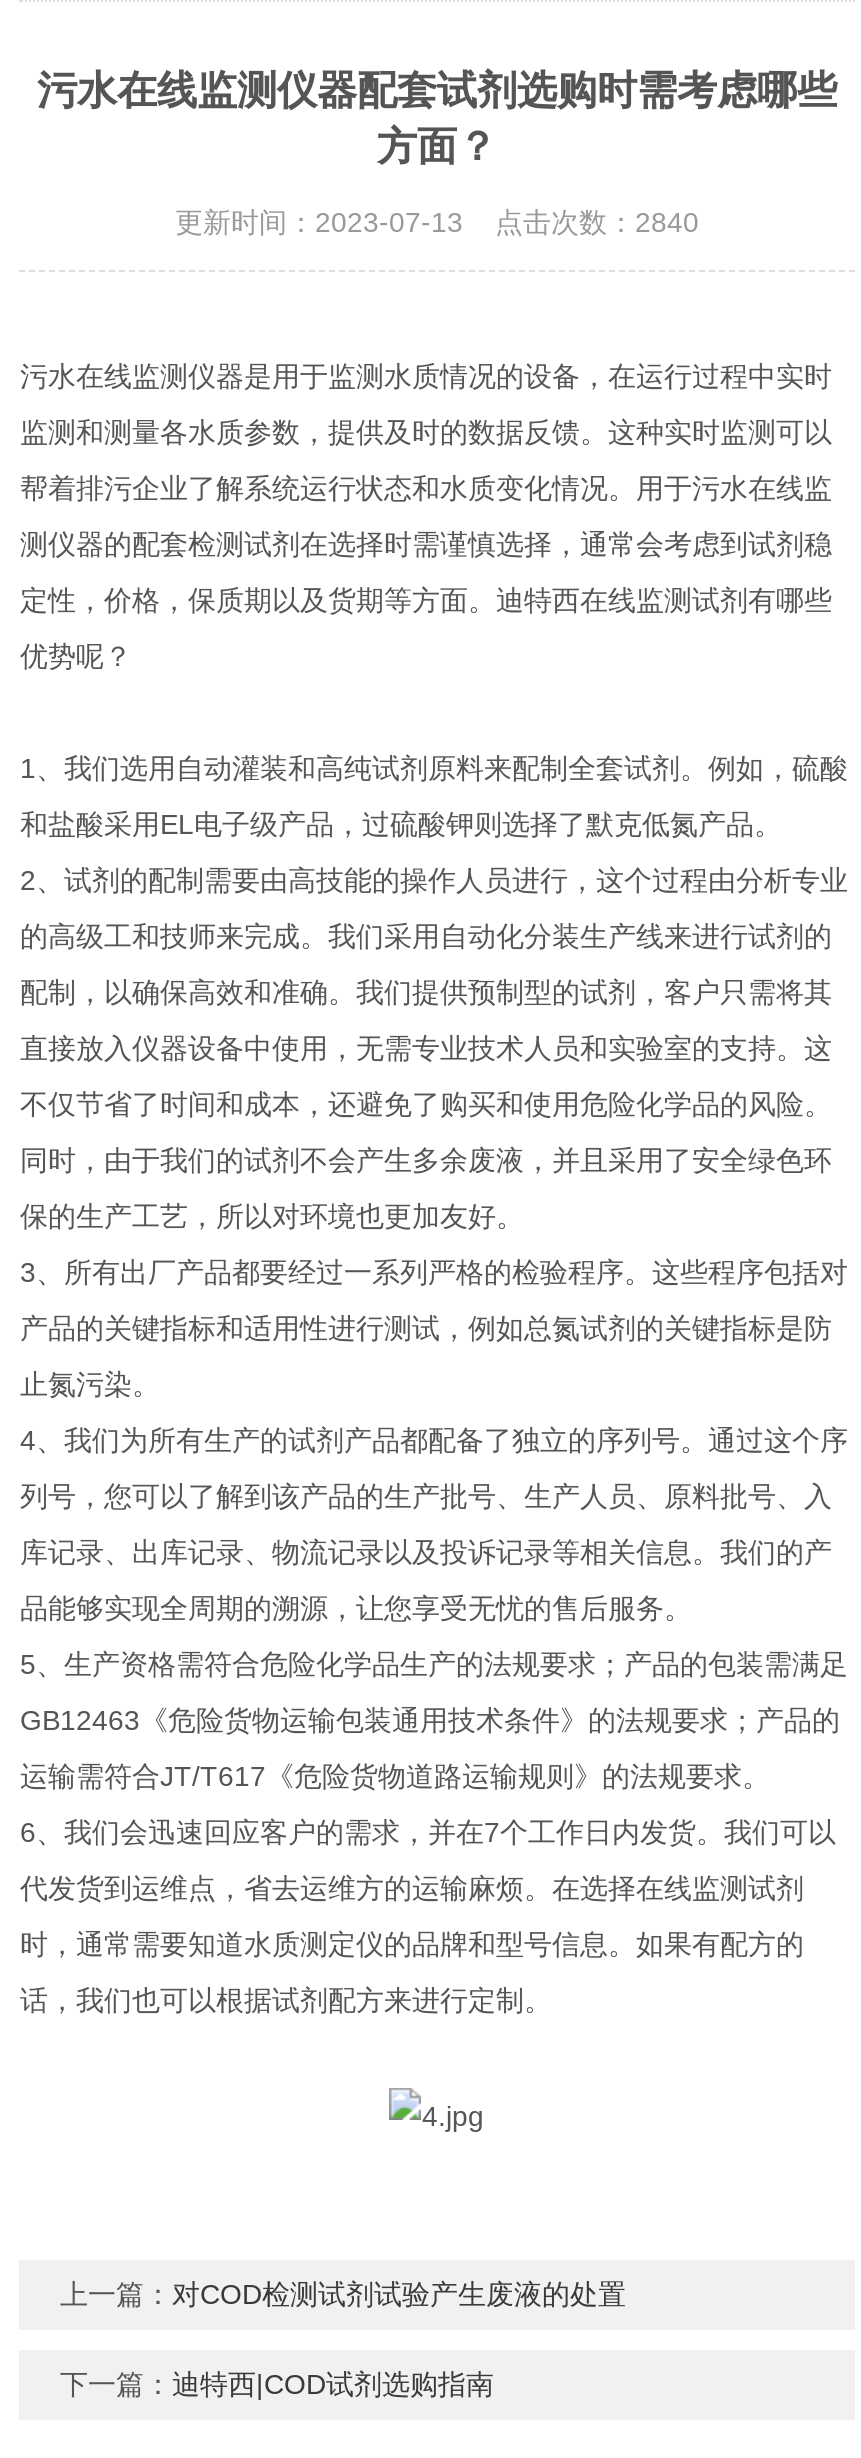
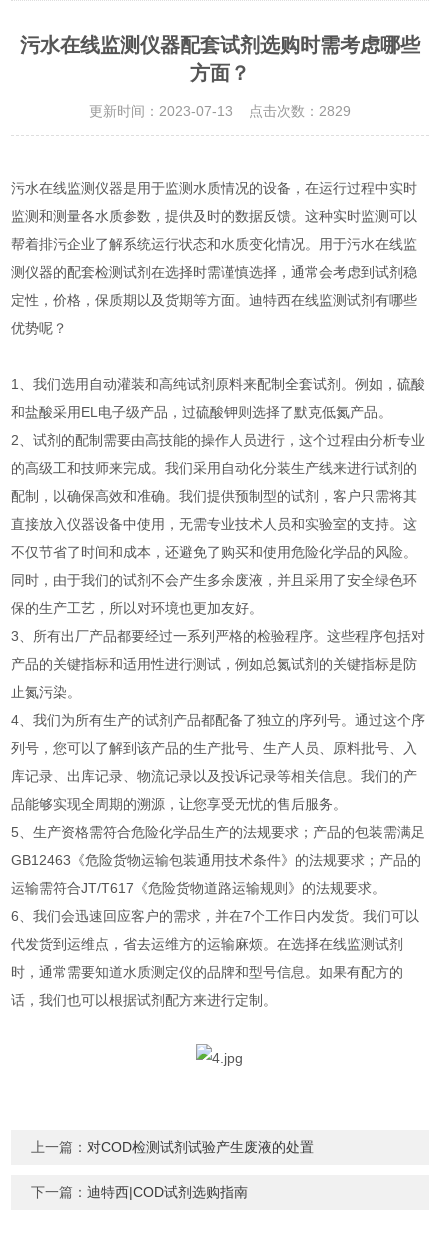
[175,206,699,238] 更新时间：2023-07-13 点击次数：2840 -> [89,103,351,119] 更新时间：2023-07-13 点击次数：2829

